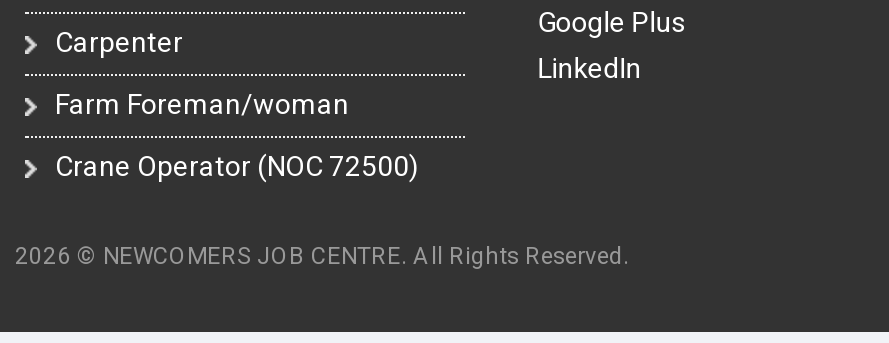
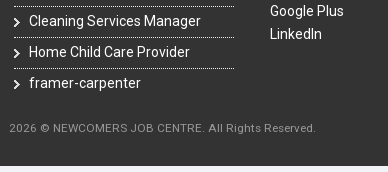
[55,26,183,58] Carpenter -> [29,13,201,29] Cleaning Services Manager
[55,88,349,120] Farm Foreman/woman -> [29,44,190,60] Home Child Care Provider
[55,150,419,182] Crane Operator (NOC 72500) -> [29,75,141,91] framer-carpenter

